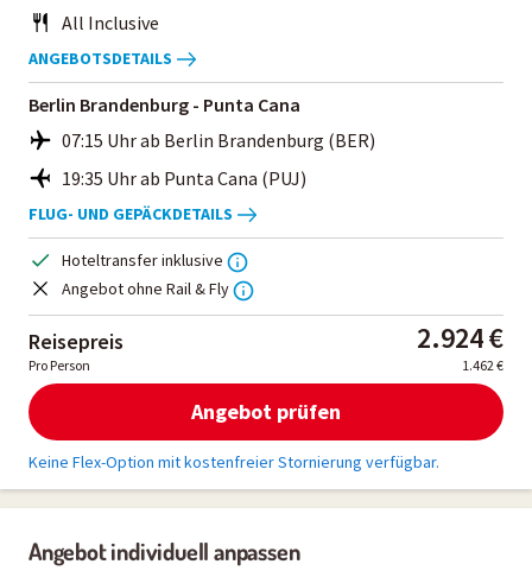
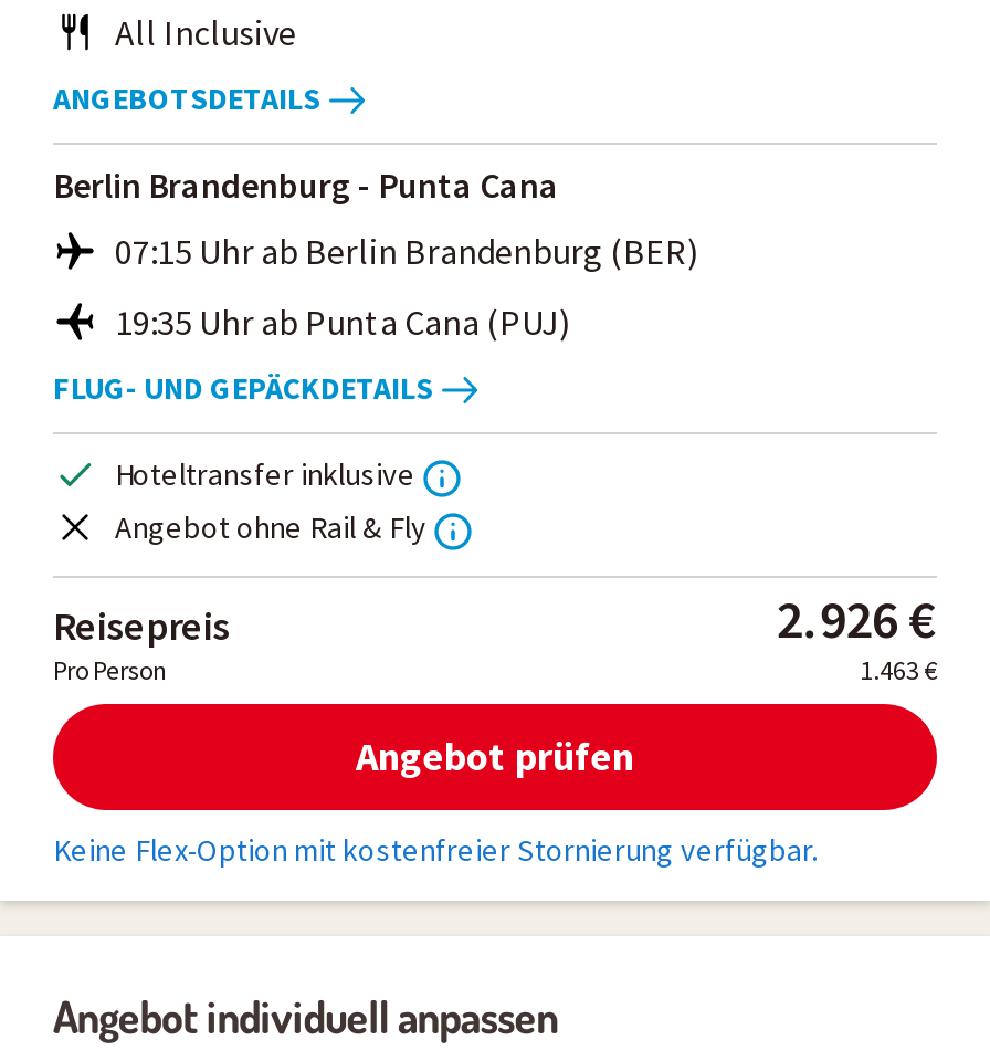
[417,319,503,356] 2.924 € -> [776,584,937,653] 2.926 €
[462,356,503,374] 1.462 € -> [859,653,937,686] 1.463 €

